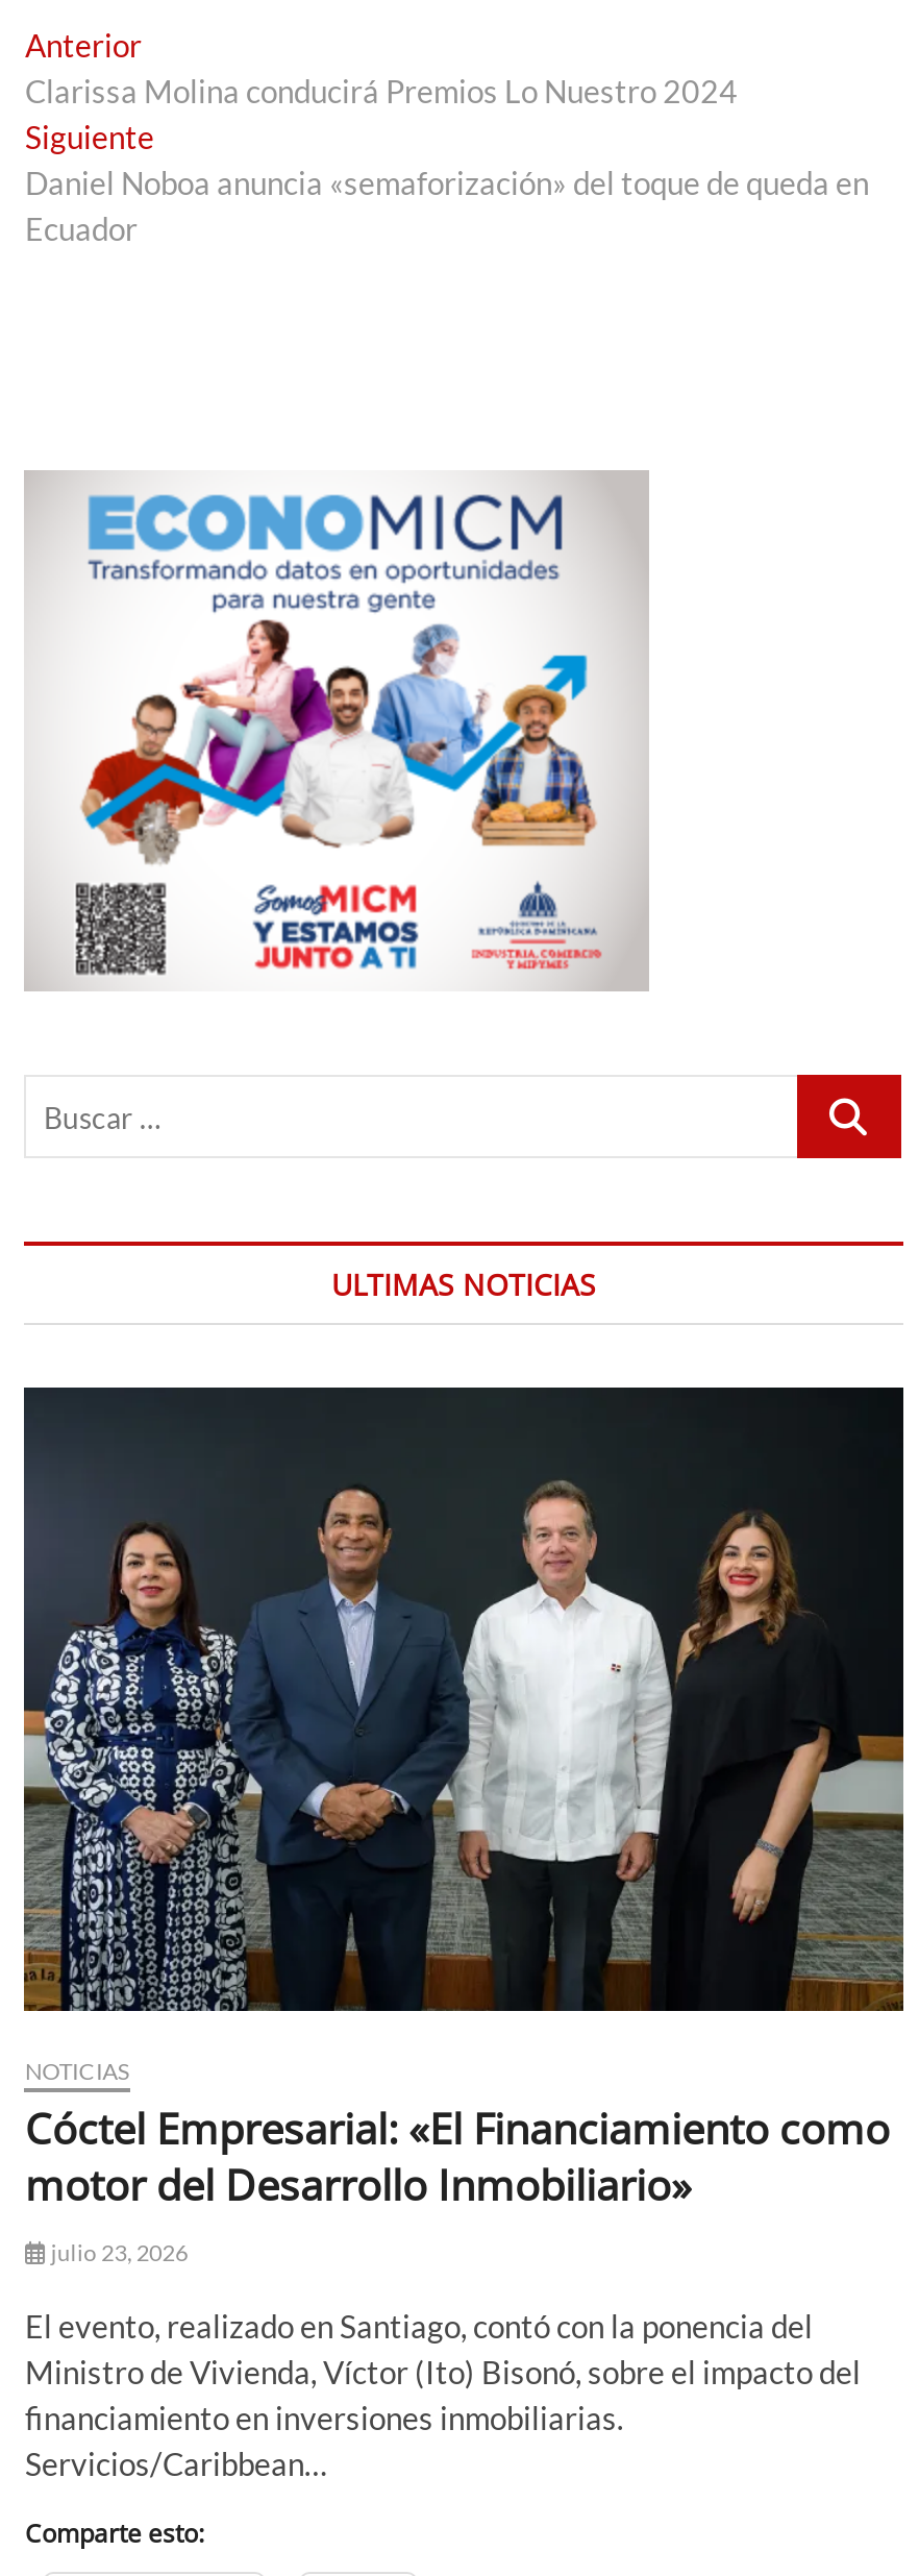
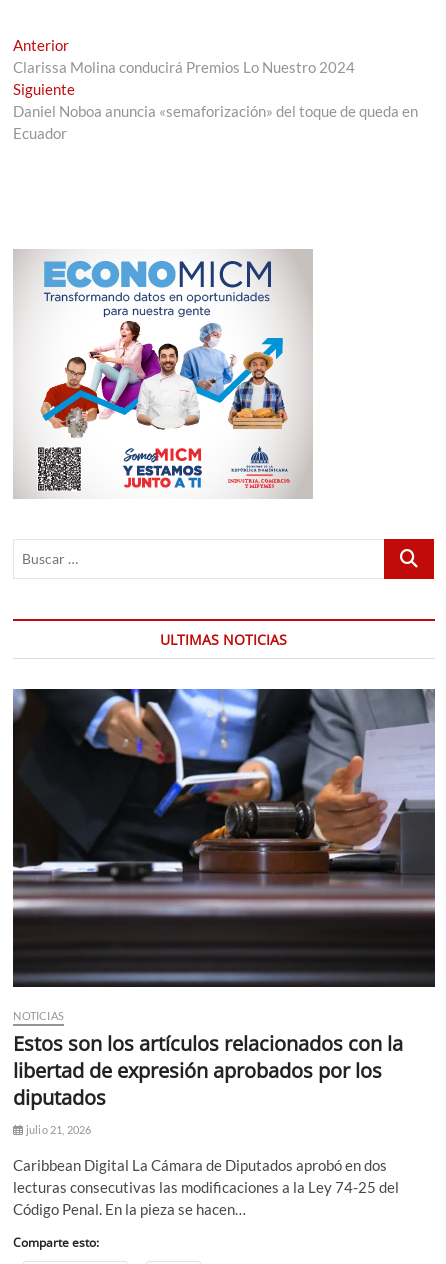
[22,1385,905,2013] [image] -> [12,688,436,988] [image]
[25,2099,890,2264] Cóctel Empresarial: «El Financiamiento como | motor del Desarrollo Inmobiliario» | julio 23, 2026 -> [13,1030,403,1136] Estos son los artículos relacionados con la | libertad de expresión aprobados por los | diputados | julio 21, 2026
[25,2306,860,2481] El evento, realizado en Santiago, contó con la ponencia del | Ministro de Vivienda, Víctor (Ito) Bisonó, sobre el impacto del | financiamiento en inversiones inmobiliarias. | Servicios/Caribbean… -> [13,1156,399,1218] Caribbean Digital La Cámara de Diputados aprobó en dos | lecturas consecutivas las modificaciones a la Ley 74-25 del | Código Penal. En la pieza se hacen…

